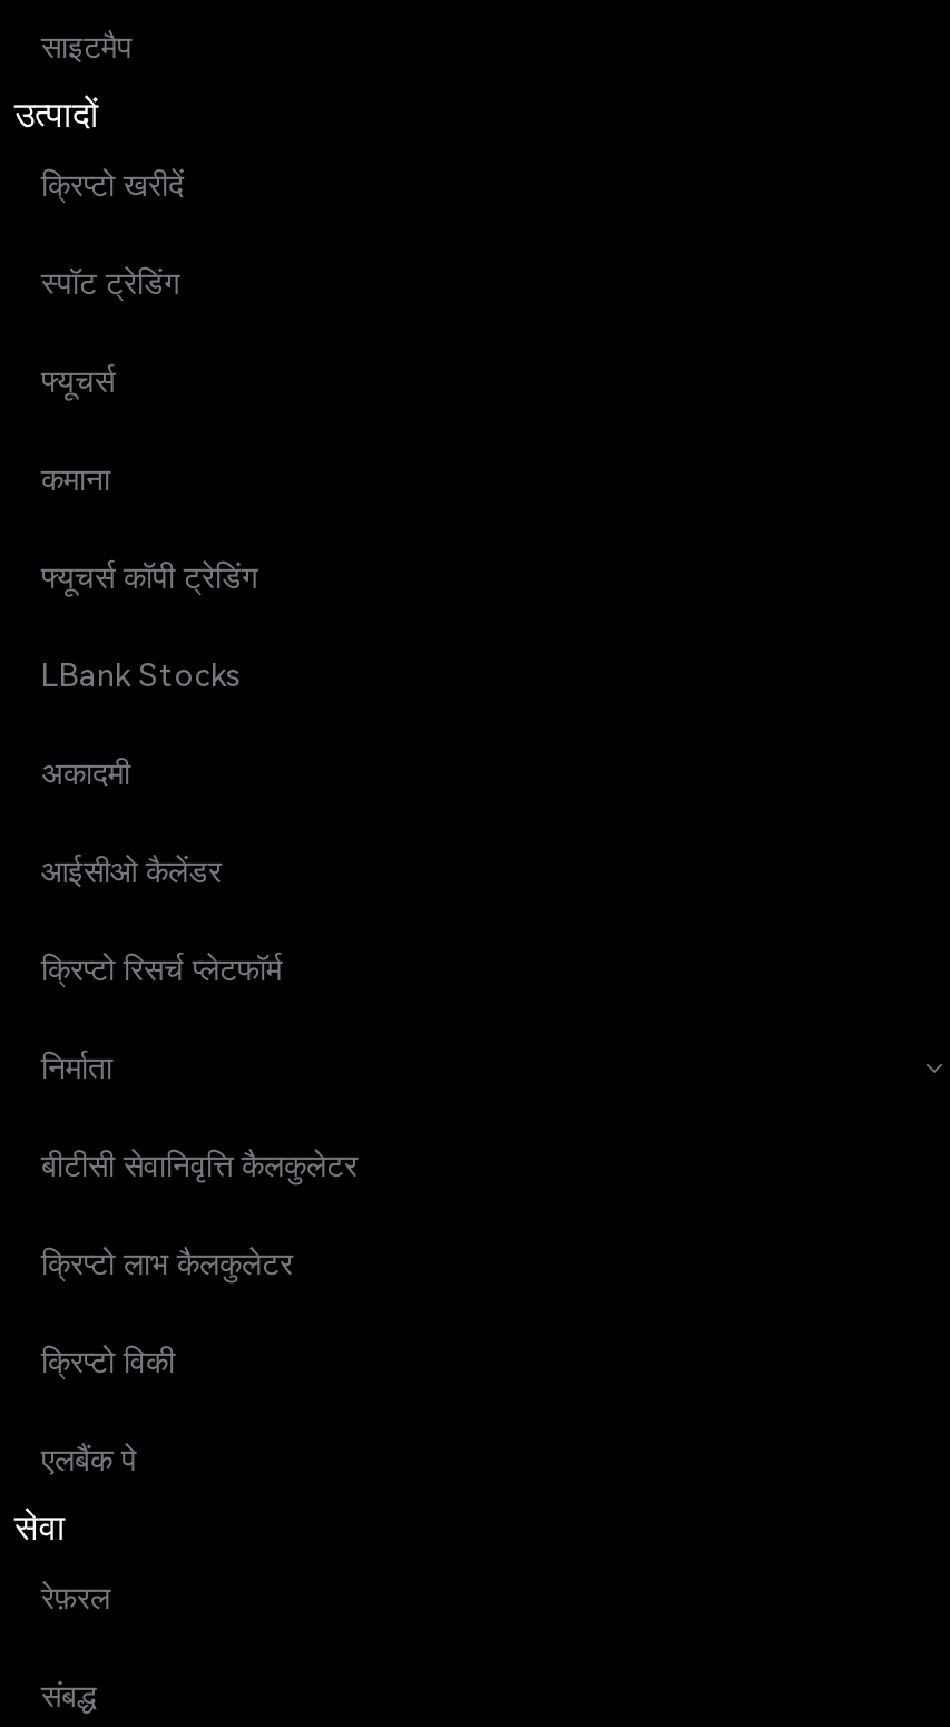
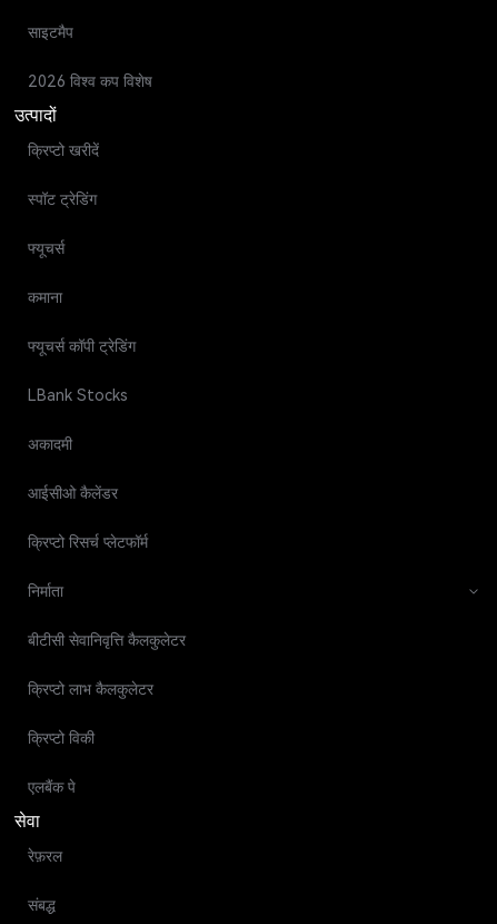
none -> [28,72,152,90] 2026 विश्व कप विशेष

